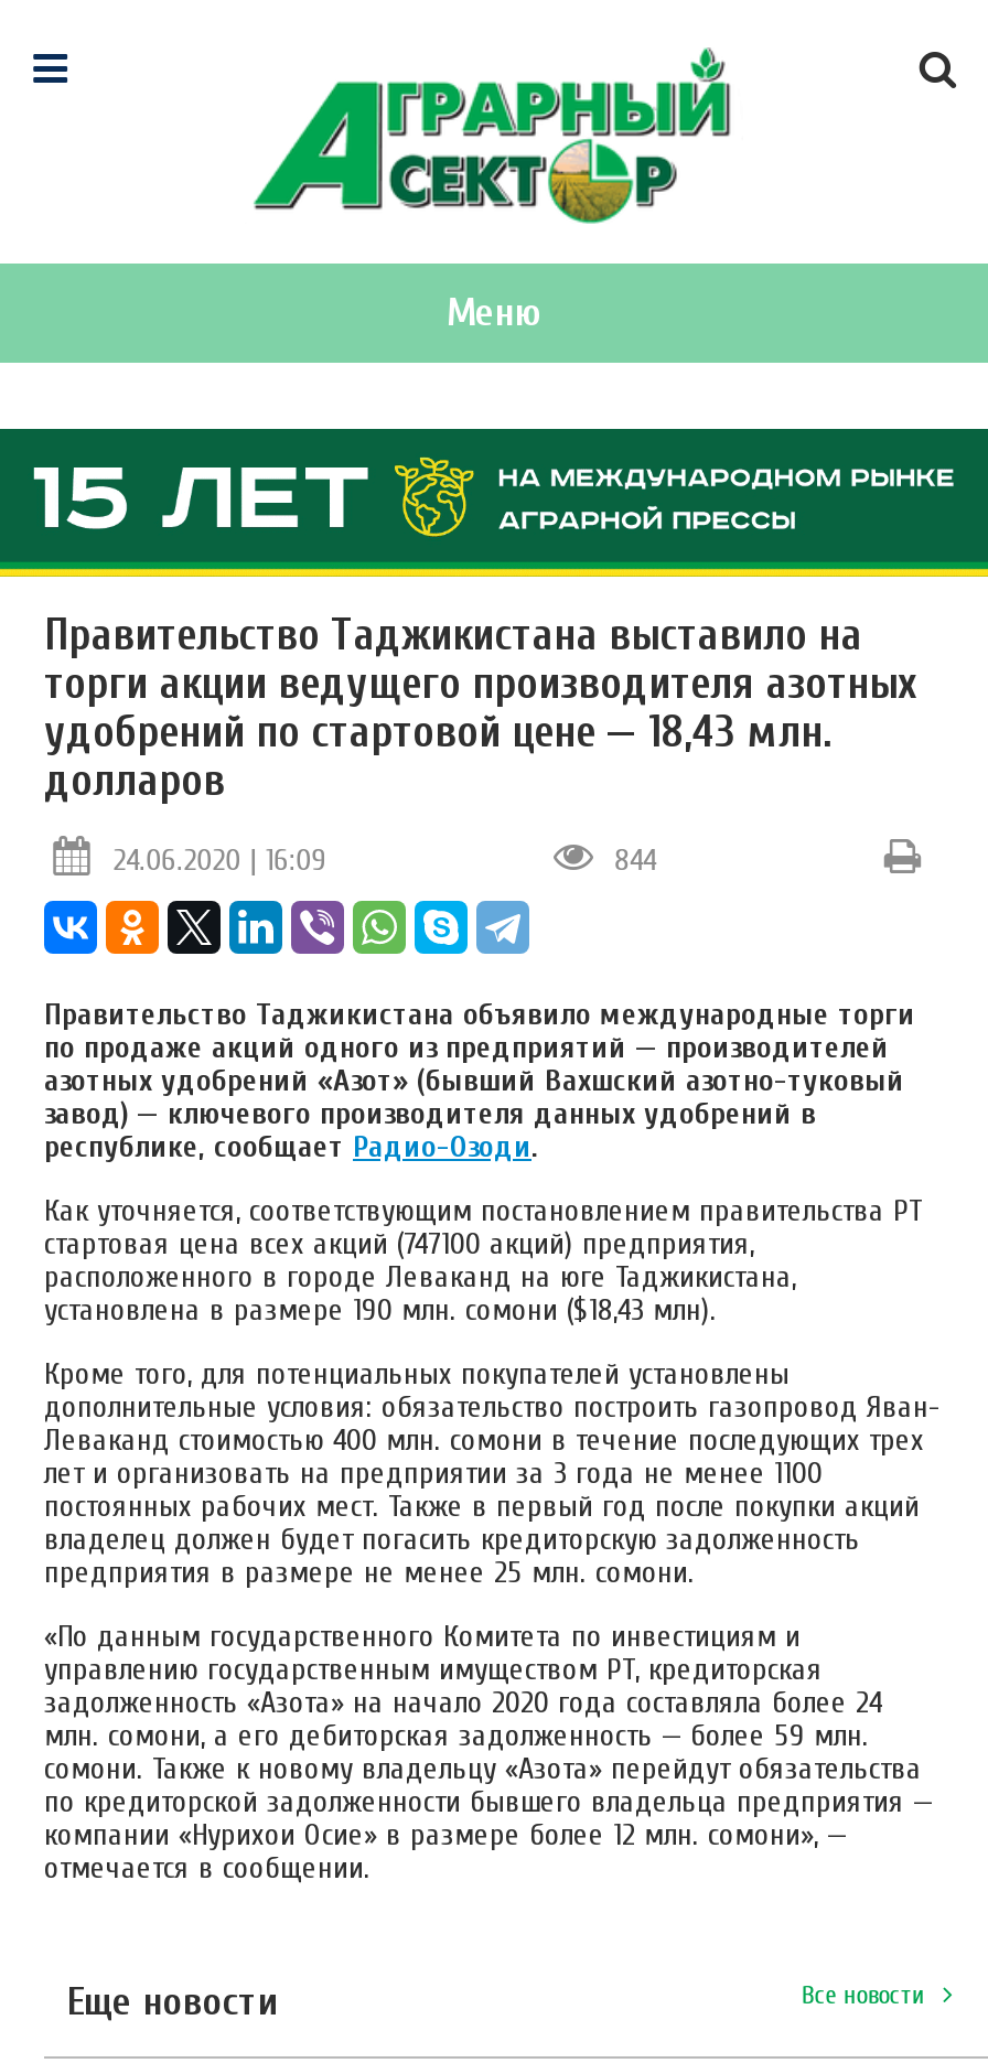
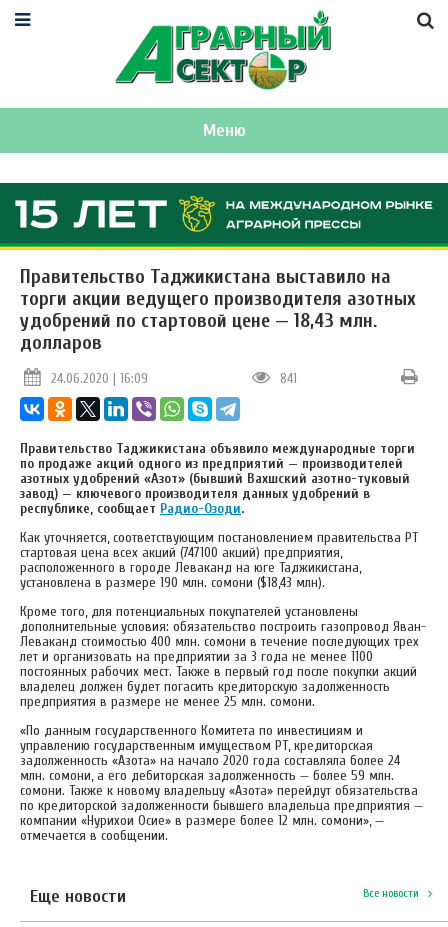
[614,841,656,878] 844 -> [280,370,297,387] 841

